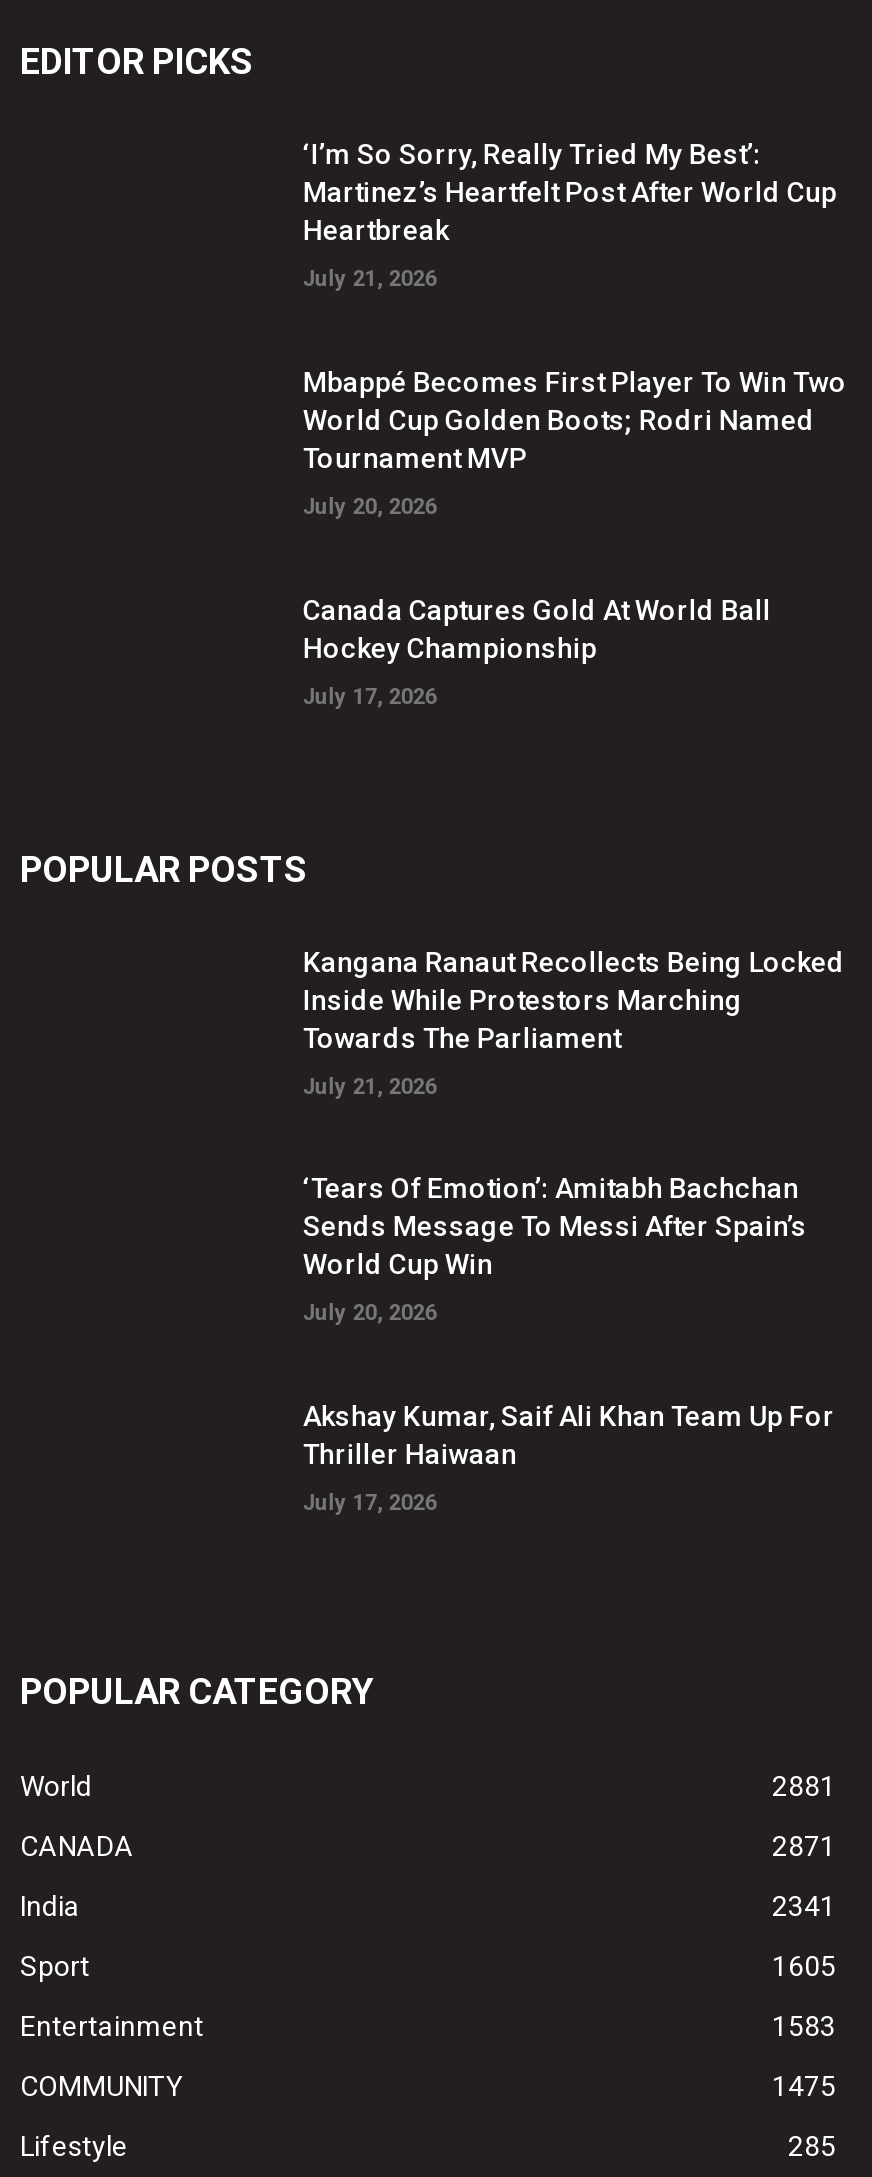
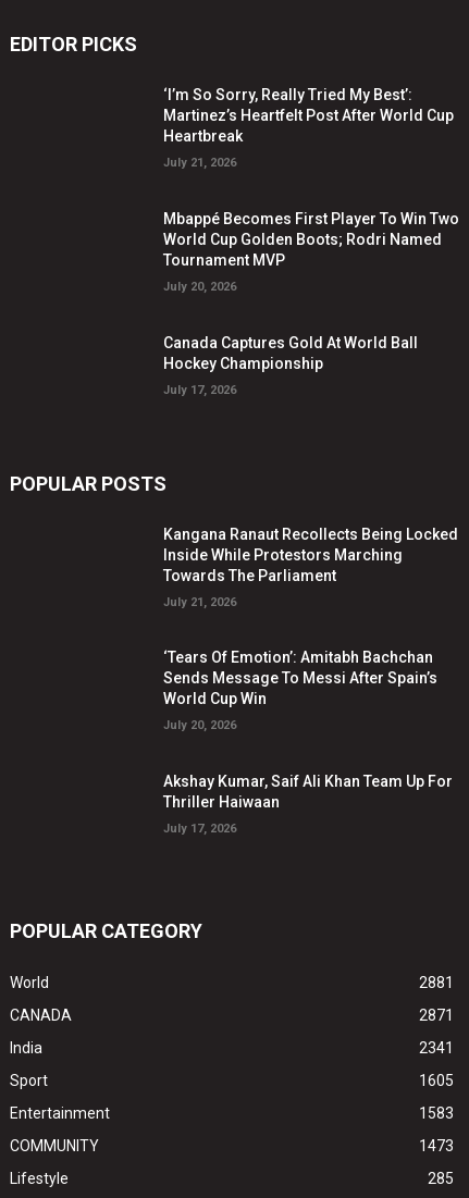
[772,2070,836,2102] 1475 -> [419,1137,454,1154] 1473

